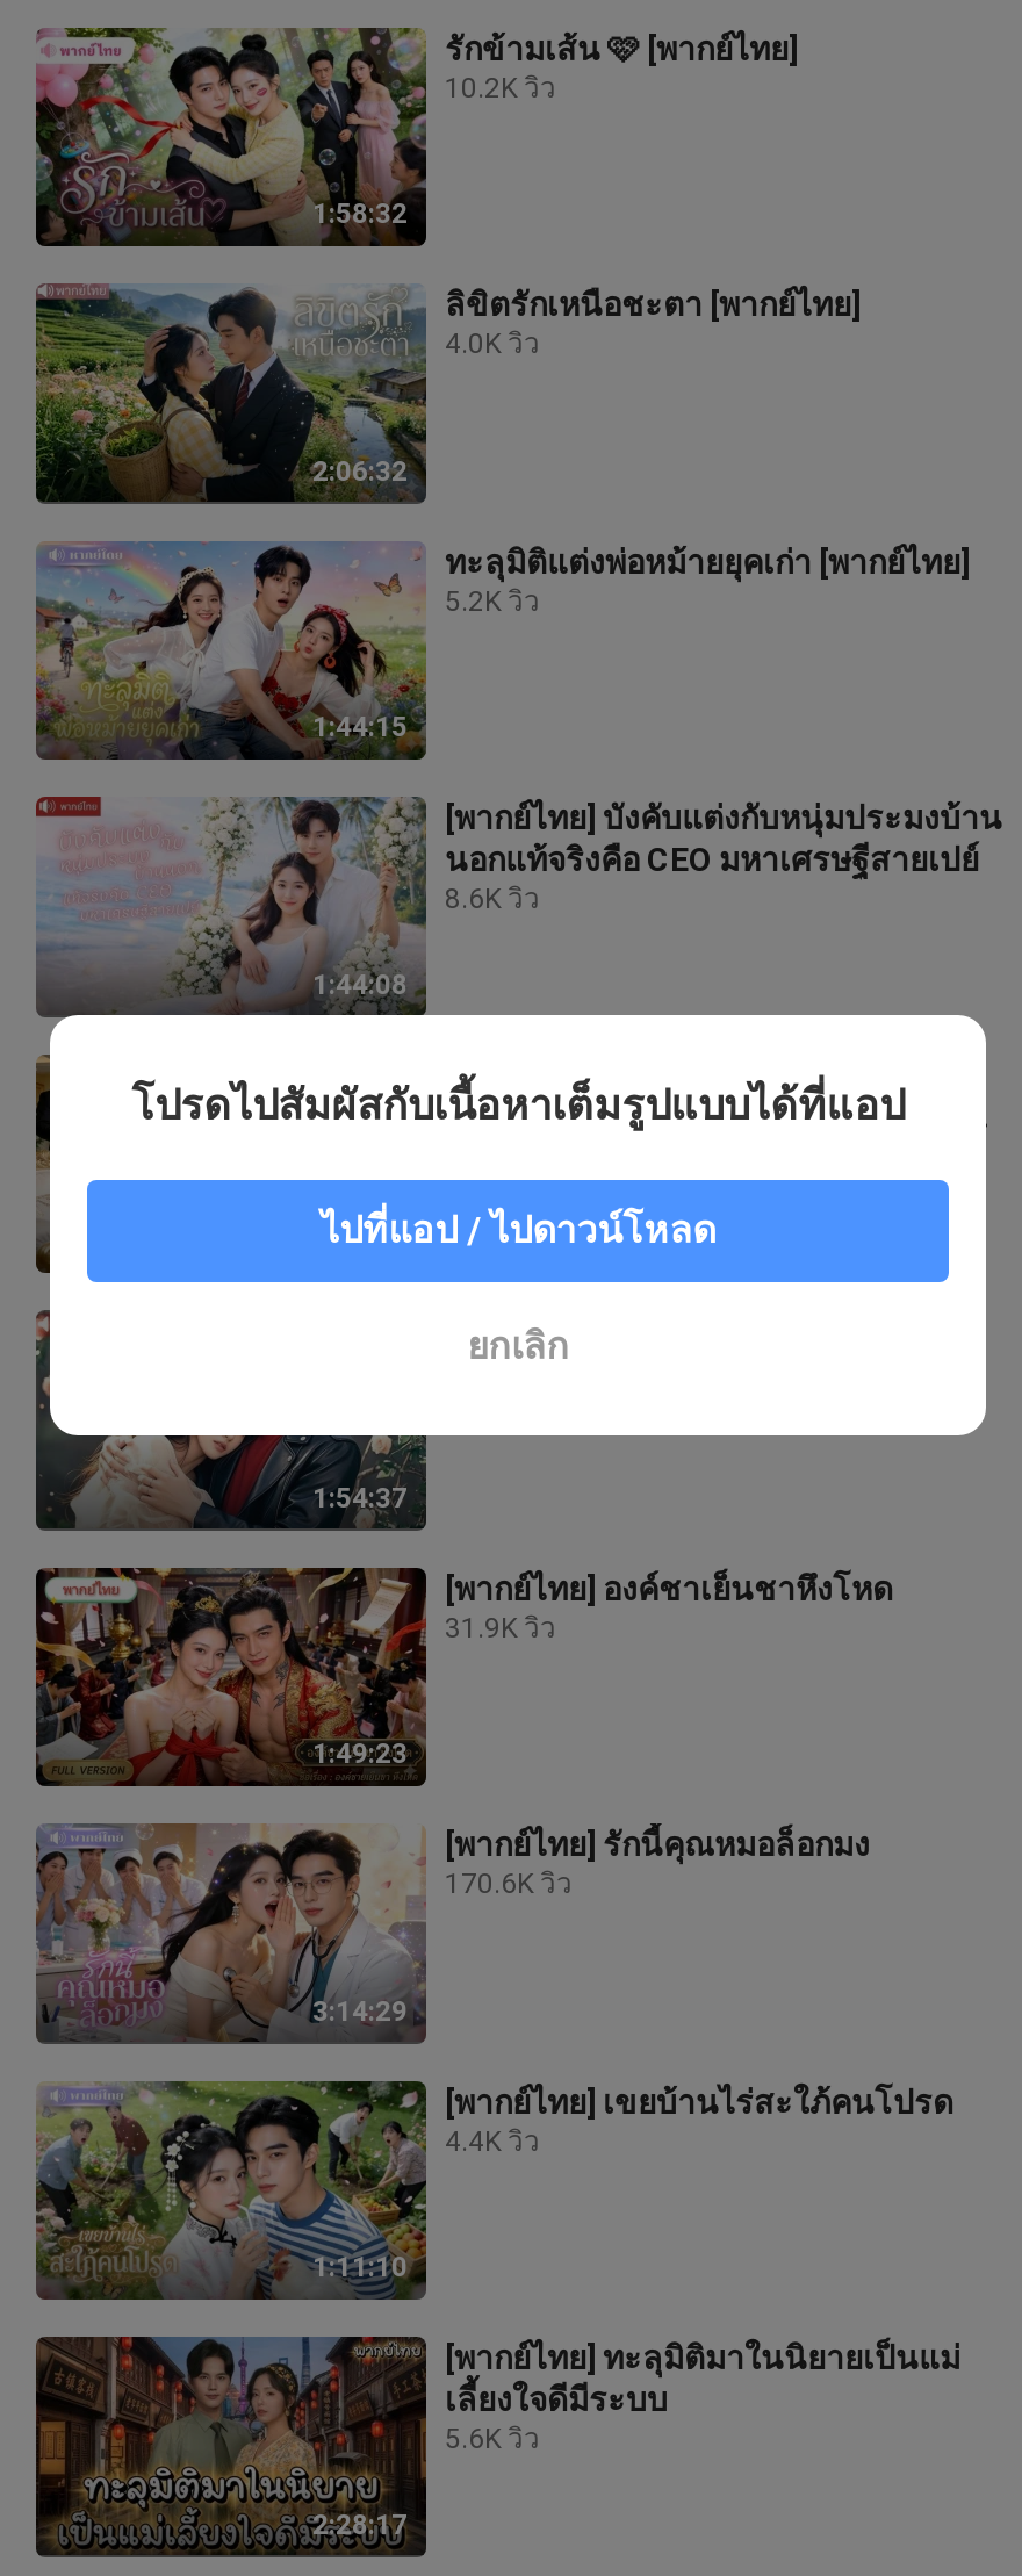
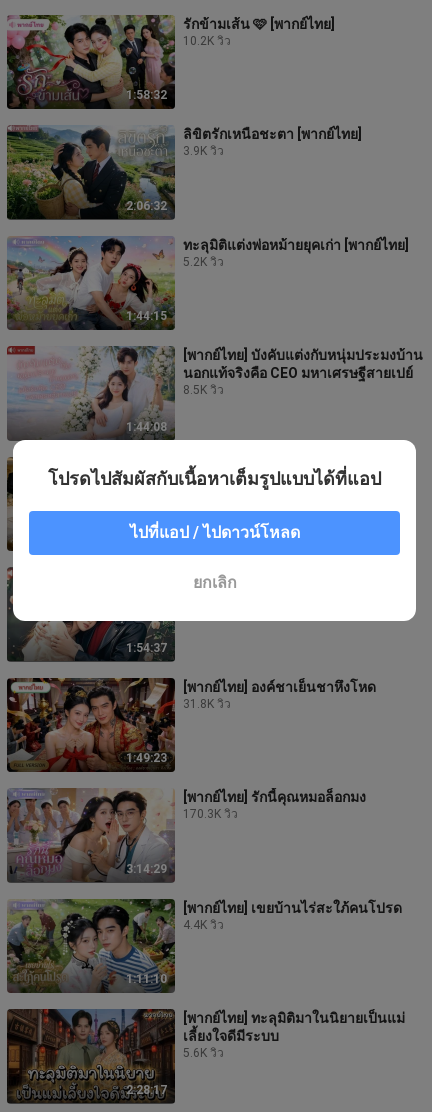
[445,328,540,360] 4.0K วิว -> [183,144,224,158] 3.9K วิว
[445,883,540,915] 8.6K วิว -> [183,383,224,397] 8.5K วิว
[445,1611,556,1643] 31.9K วิว -> [183,696,231,710] 31.8K วิว
[445,1868,573,1900] 170.6K วิว -> [183,807,238,821] 170.3K วิว

